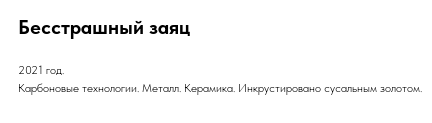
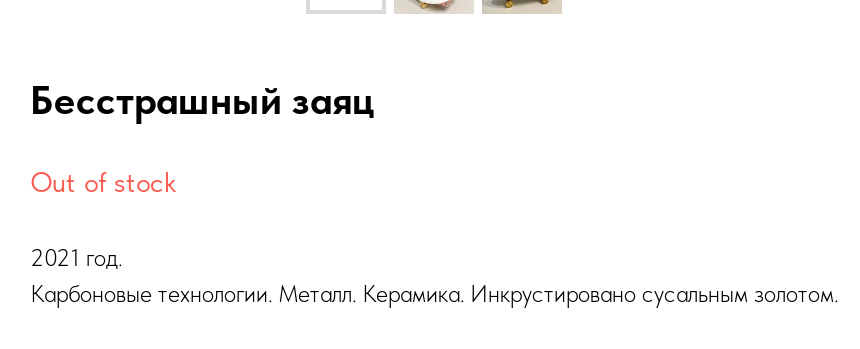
none -> [30,166,176,198] Out of stock

